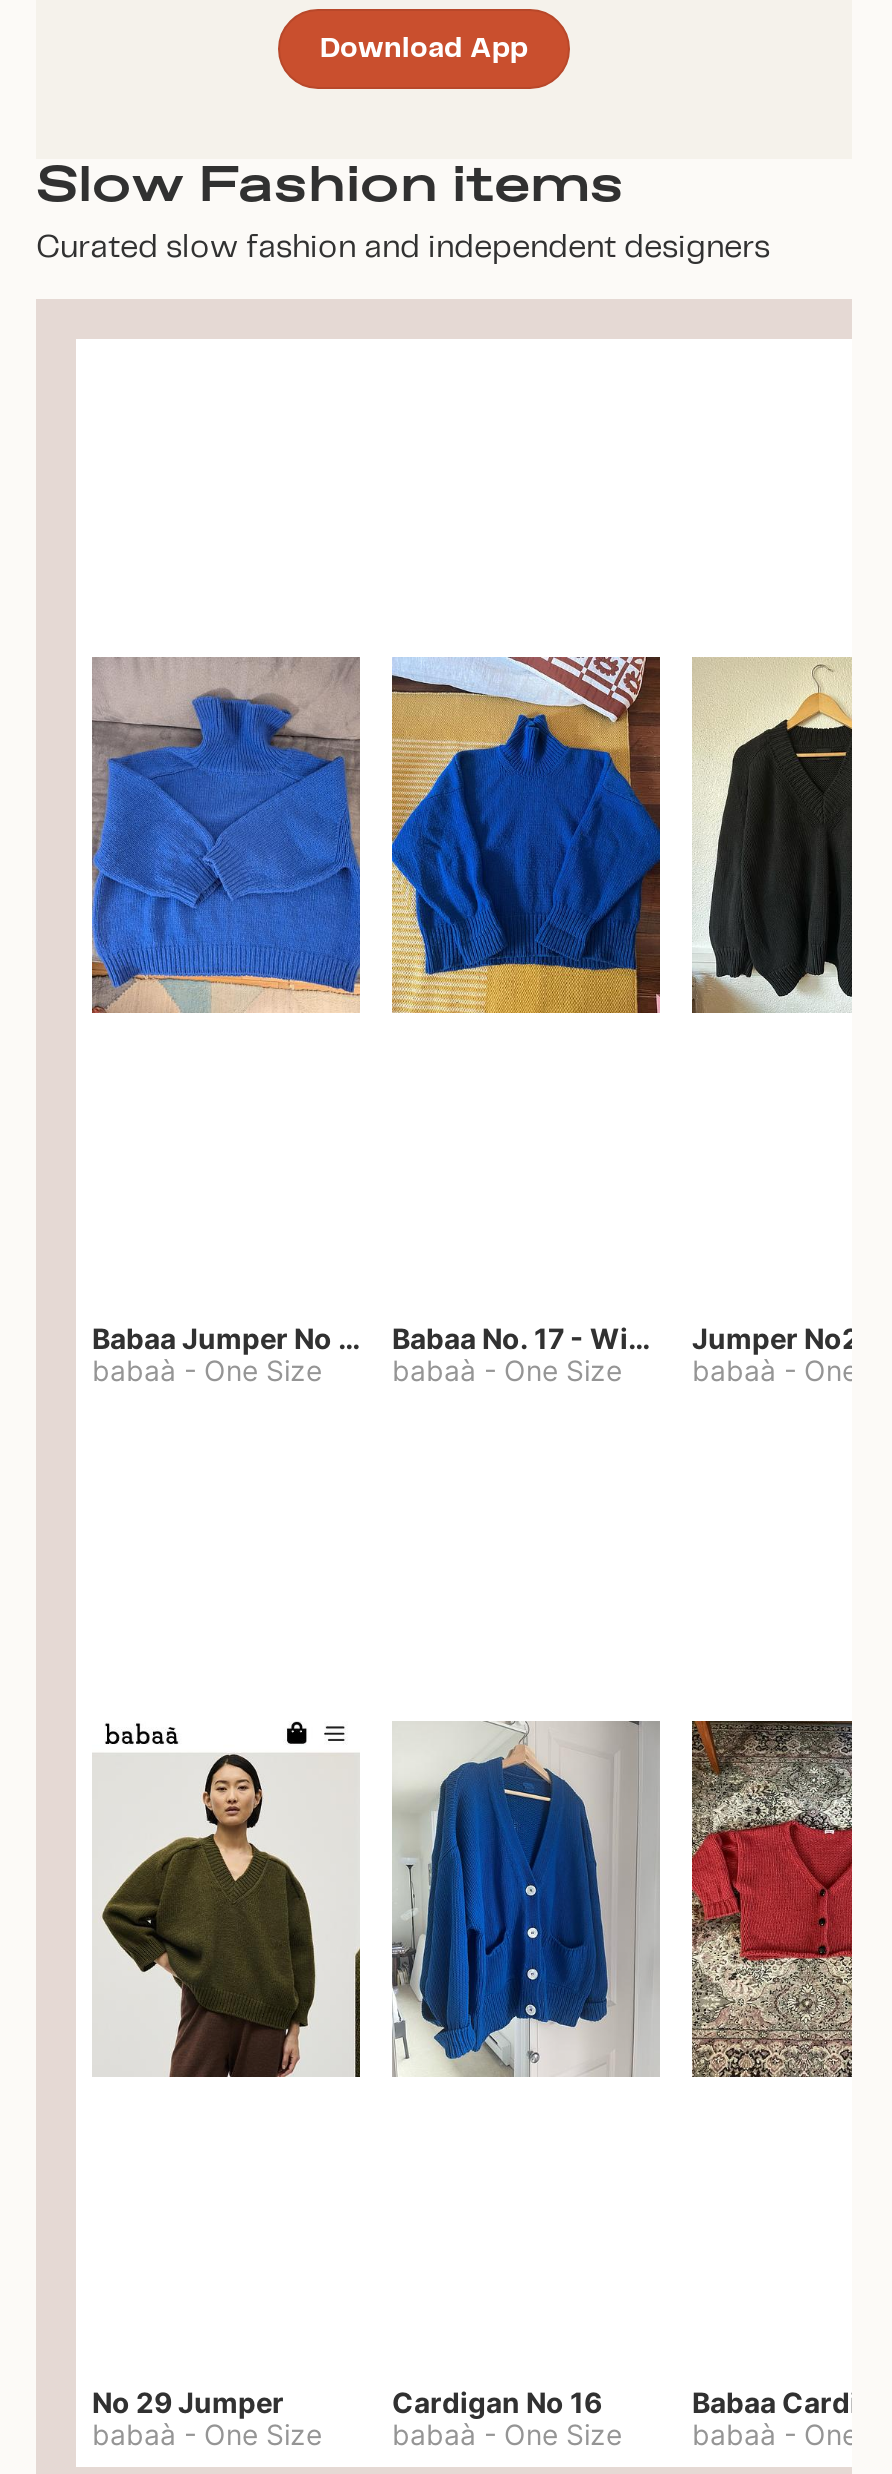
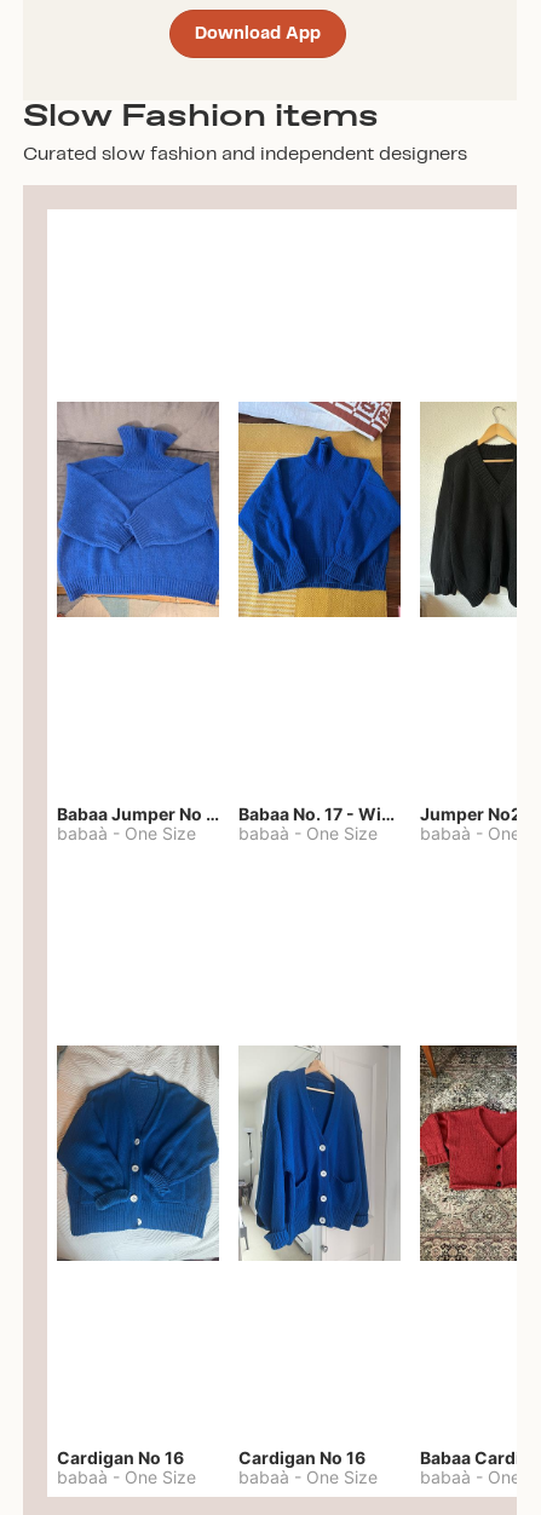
[92,1721,362,2079] [image] -> [56,1044,220,1262] [image]
[92,2385,284,2419] No 29 Jumper -> [57,1447,184,1468] Cardigan No 16

